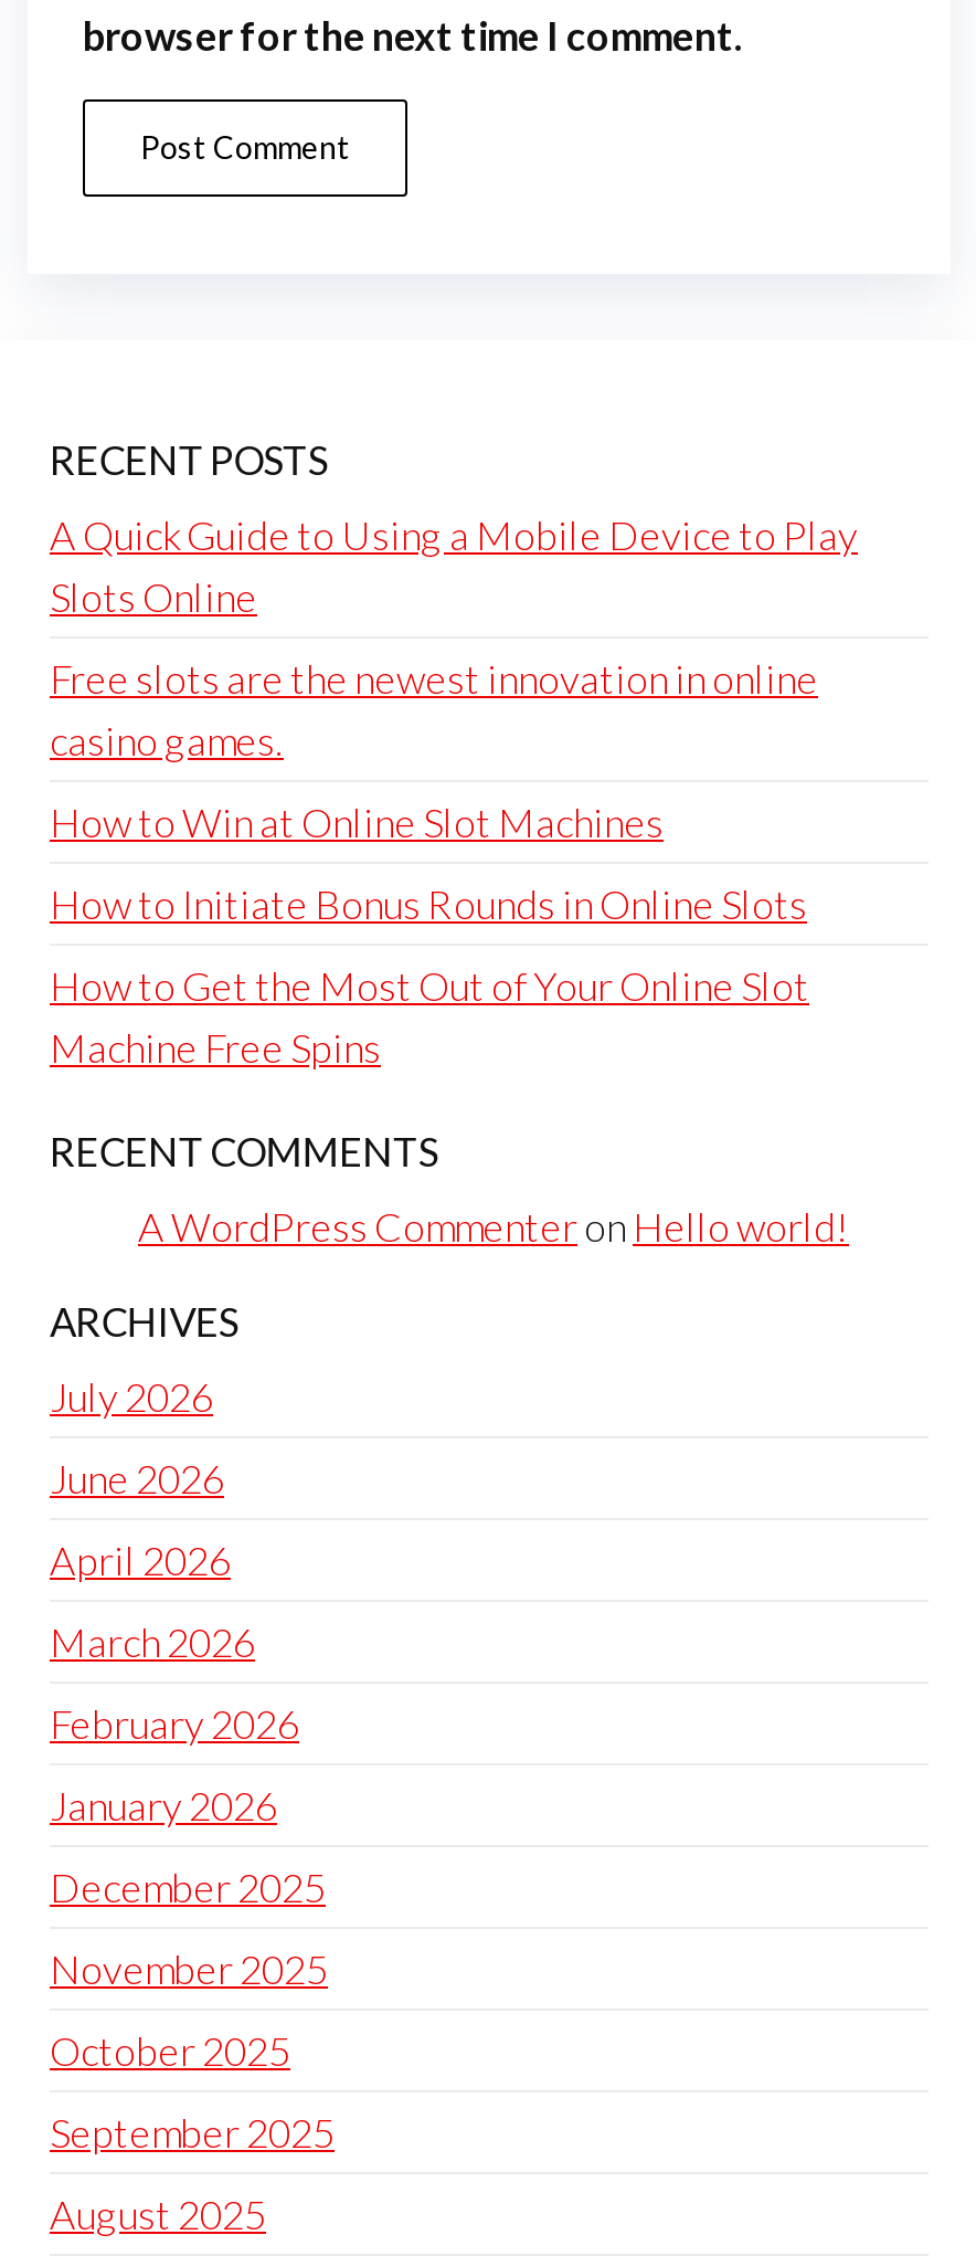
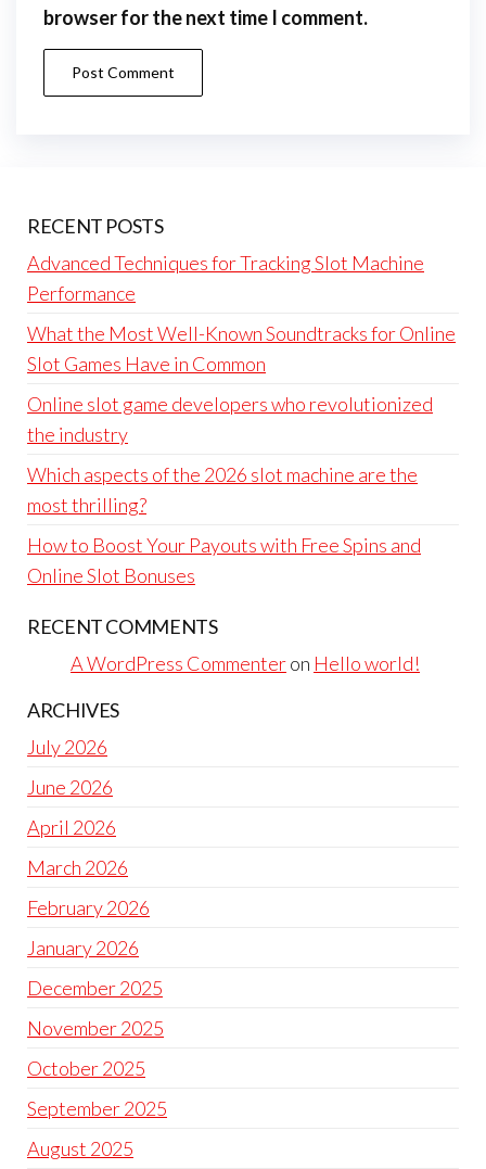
[50,510,858,621] A Quick Guide to Using a Mobile Device to Play | Slots Online -> [27,251,424,305] Advanced Techniques for Tracking Slot Machine | Performance
[50,654,818,765] Free slots are the newest innovation in online | casino games. -> [27,321,456,376] What the Most Well-Known Soundtracks for Online | Slot Games Have in Common
[50,798,664,846] How to Win at Online Slot Machines -> [27,392,433,446] Online slot game developers who revolutionized | the industry
[50,879,807,928] How to Initiate Bonus Rounds in Online Slots -> [27,462,418,517] Which aspects of the 2026 slot machine are the | most thrilling?
[50,961,809,1072] How to Get the Most Out of Your Online Slot | Machine Free Spins -> [27,533,421,587] How to Boost Your Payouts with Free Spins and | Online Slot Bonuses

